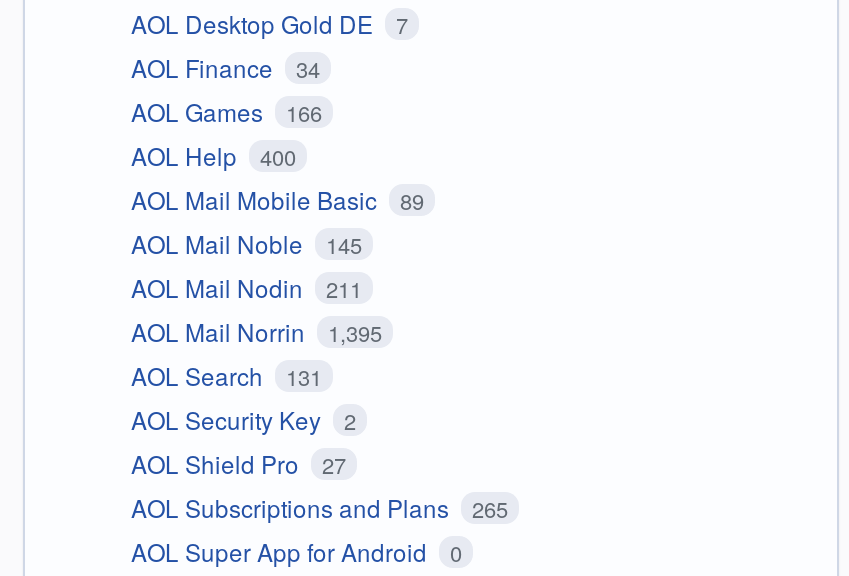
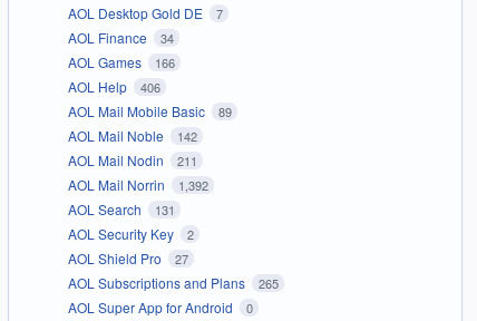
[131,138,296,172] AOL Help 400 -> [68,77,160,96] AOL Help 406
[131,226,362,260] AOL Mail Noble 145 -> [68,126,197,145] AOL Mail Noble 142
[131,314,382,348] AOL Mail Norrin 1,395 -> [68,175,208,194] AOL Mail Norrin 1,392

